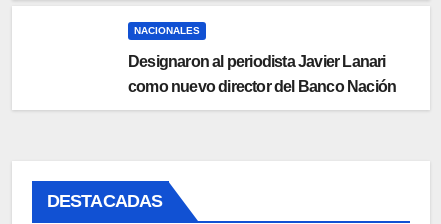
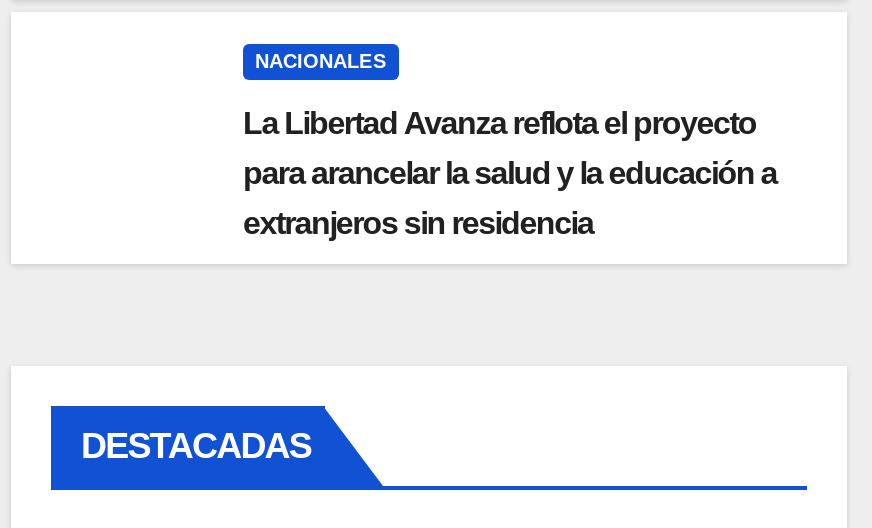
[128,52,396,94] Designaron al periodista Javier Lanari | como nuevo director del Banco Nación -> [243,105,777,239] La Libertad Avanza reflota el proyecto | para arancelar la salud y la educación a | extranjeros sin residencia

